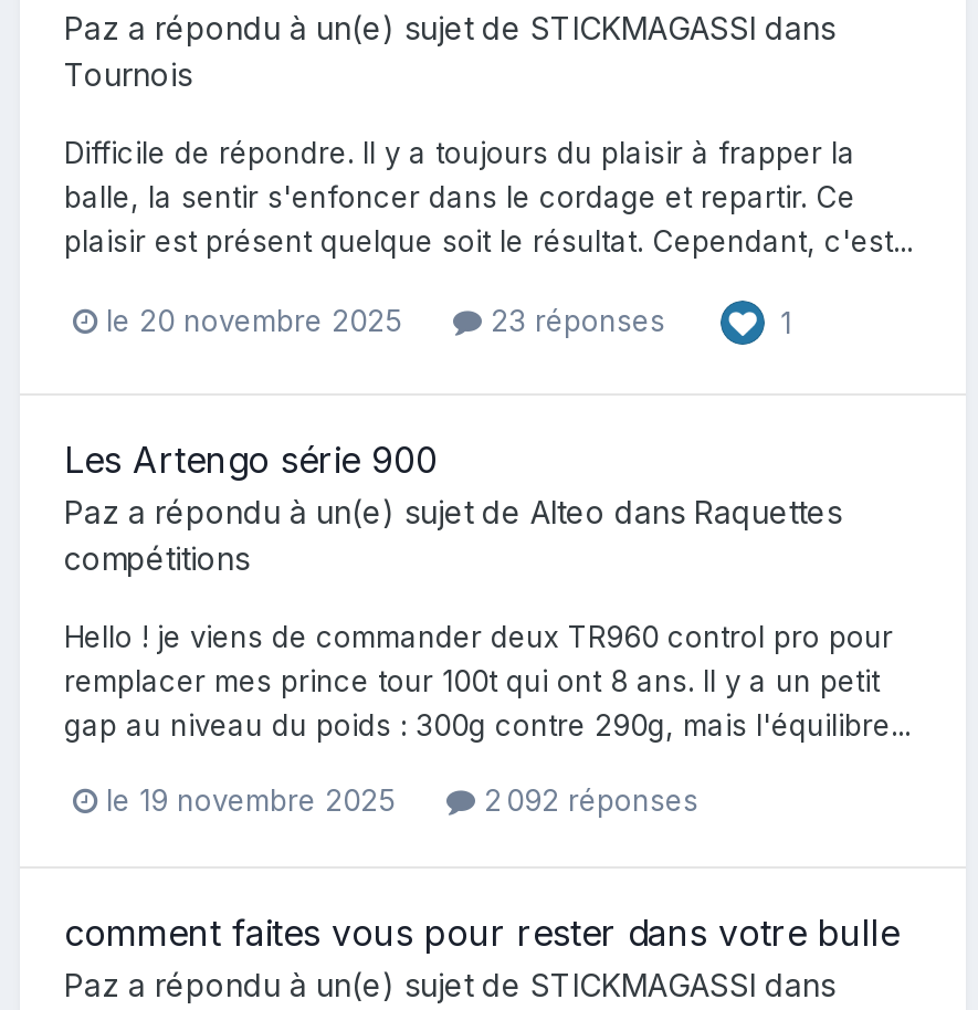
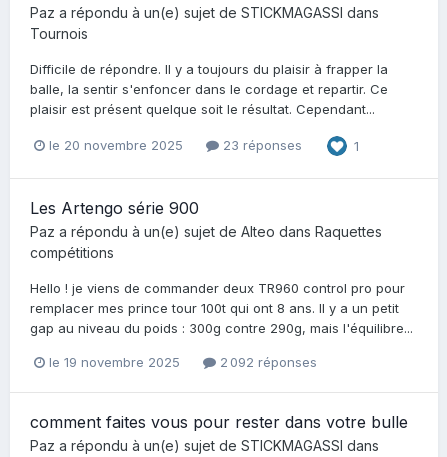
[64,223,913,258] plaisir est présent quelque soit le résultat. Cependant, c'est... -> [30,101,375,117] plaisir est présent quelque soit le résultat. Cependant...

